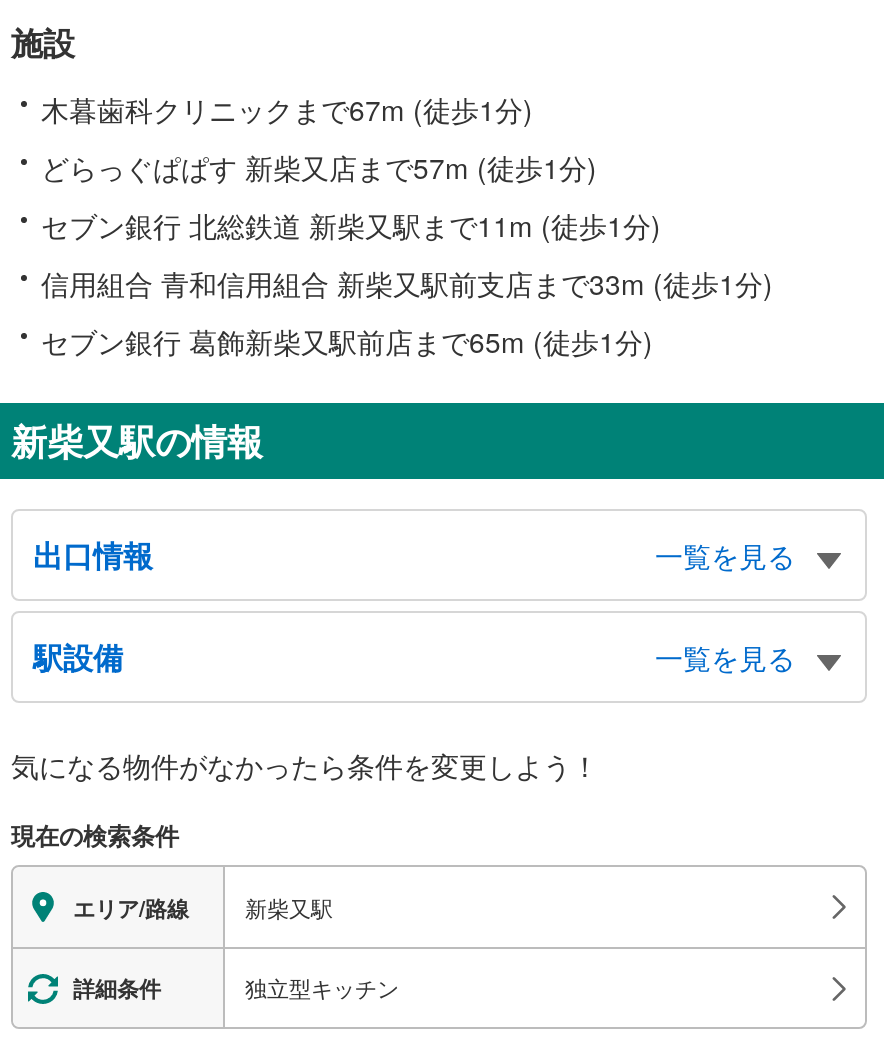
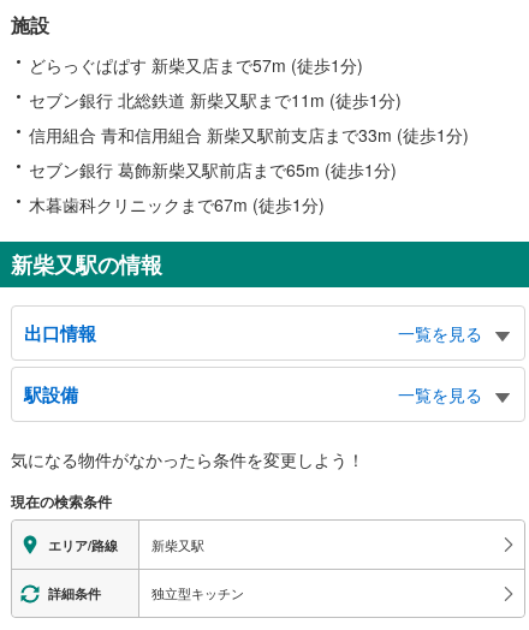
moved [41,90,533,130] -> [29,193,325,217]: 木暮歯科クリニックまで67m (徒歩1分)
moved [41,148,773,362] -> [29,53,469,182]: どらっぐぱぱす 新柴又店まで57m (徒歩1分) | セブン銀行 北総鉄道 新柴又駅まで11m (徒歩1分) | 信用組合 青和信用組合 新柴又駅前支店まで33m (徒歩1分) | セブン銀行 葛飾新柴又駅前店まで65m (徒歩1分)

